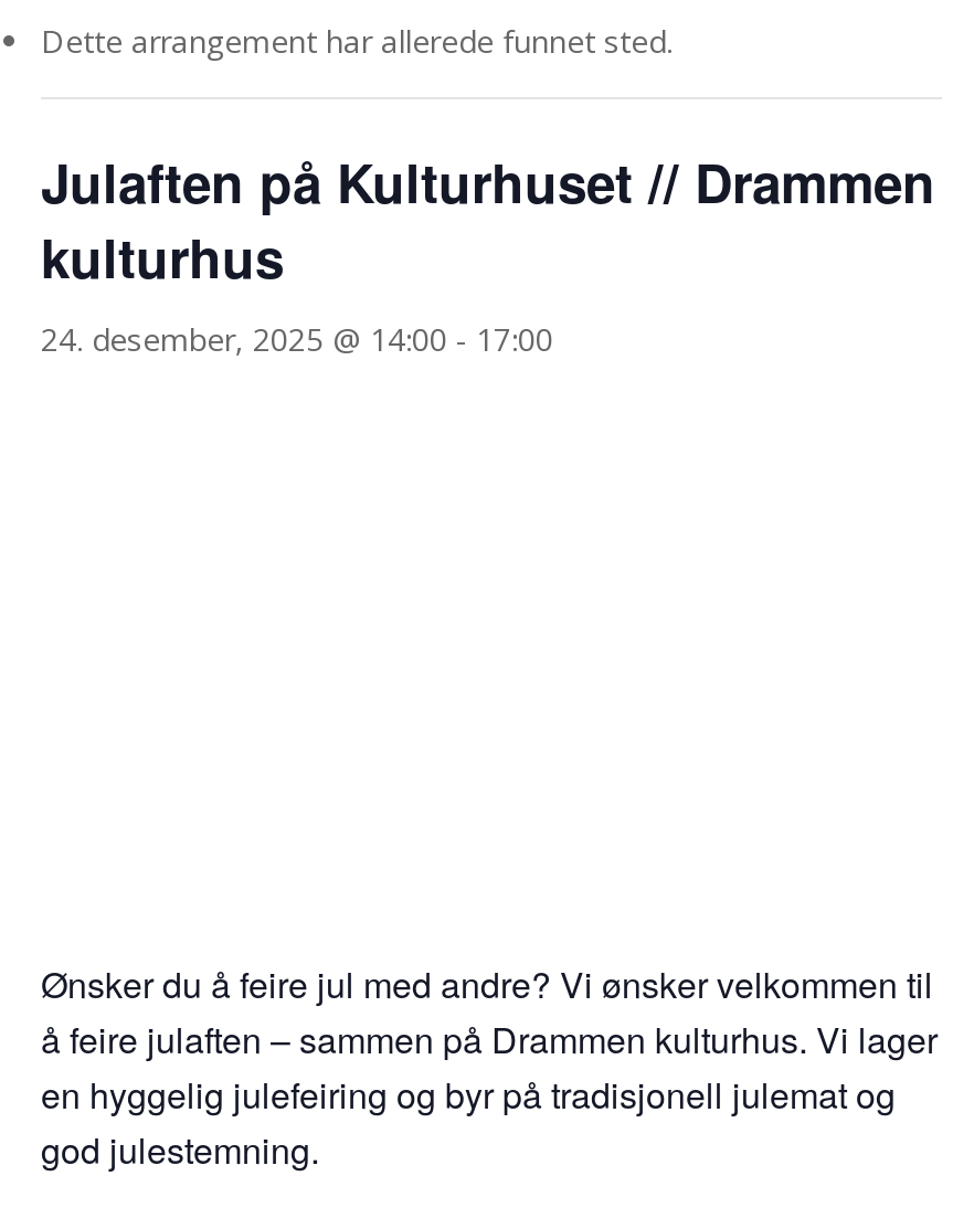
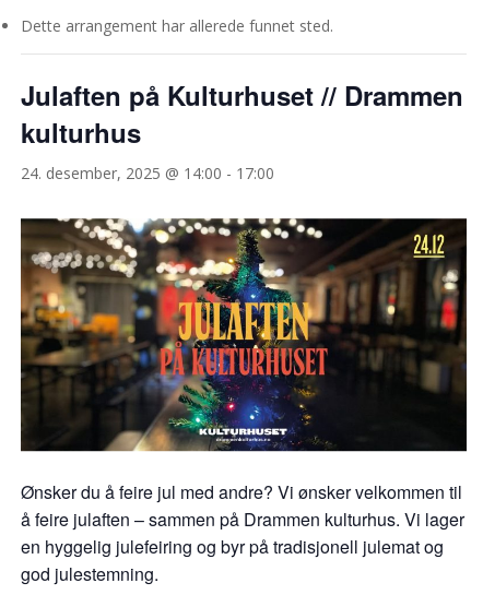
none -> [20,217,468,452] [image]

